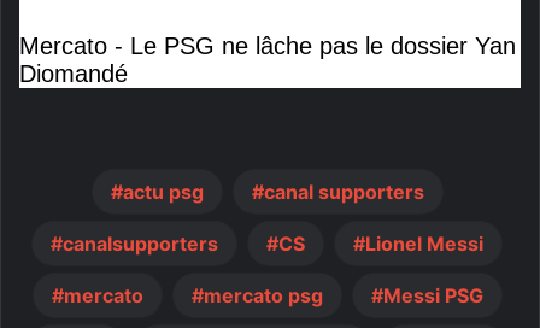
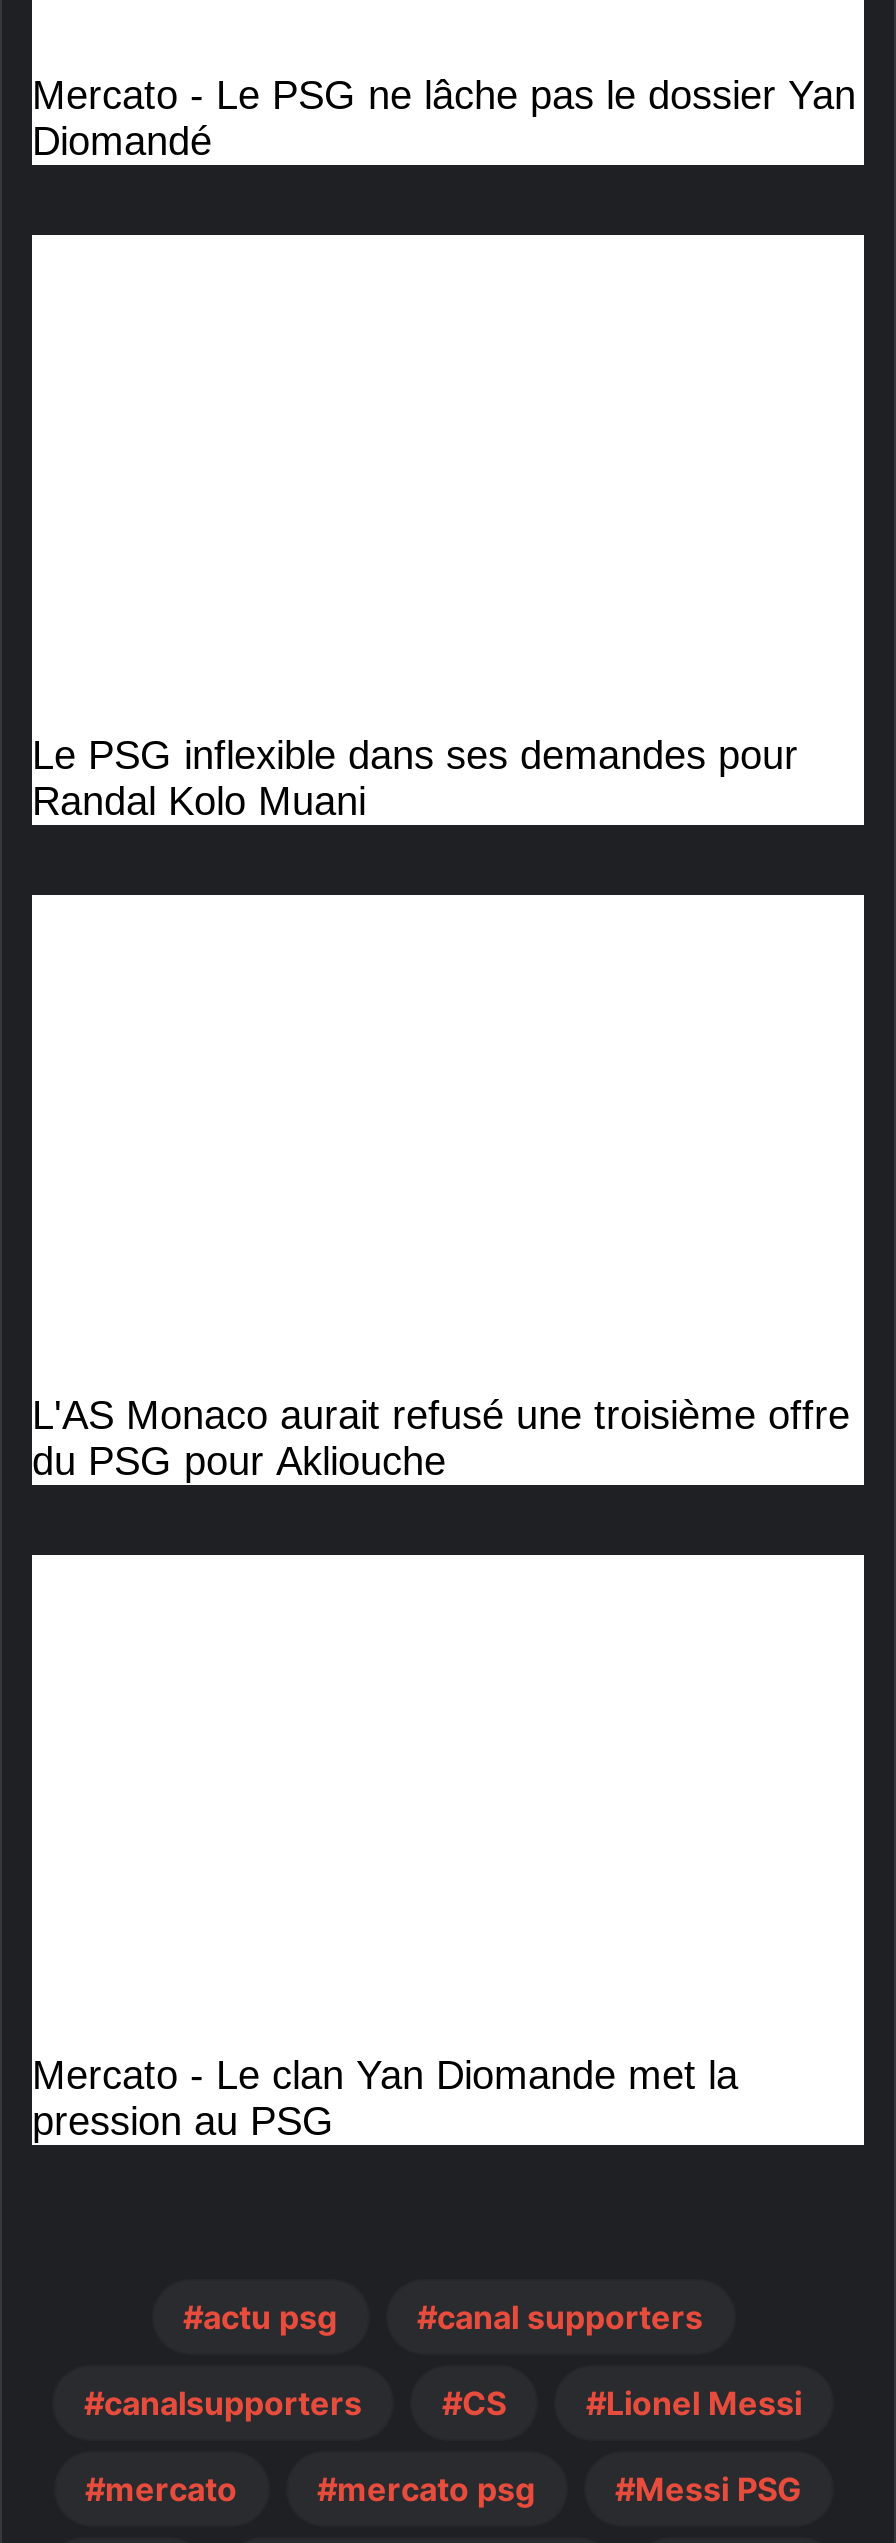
none -> [32,732,798,822] Le PSG inflexible dans ses demandes pour | Randal Kolo Muani
none -> [32,1392,850,1482] L'AS Monaco aurait refusé une troisième offre | du PSG pour Akliouche
none -> [32,2052,738,2142] Mercato - Le clan Yan Diomande met la | pression au PSG

